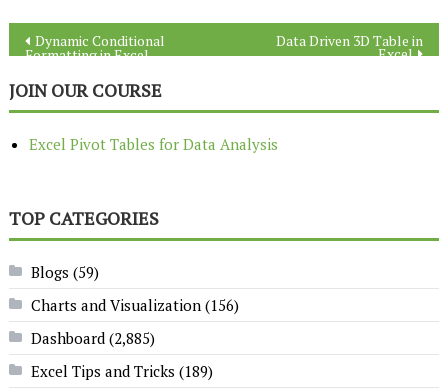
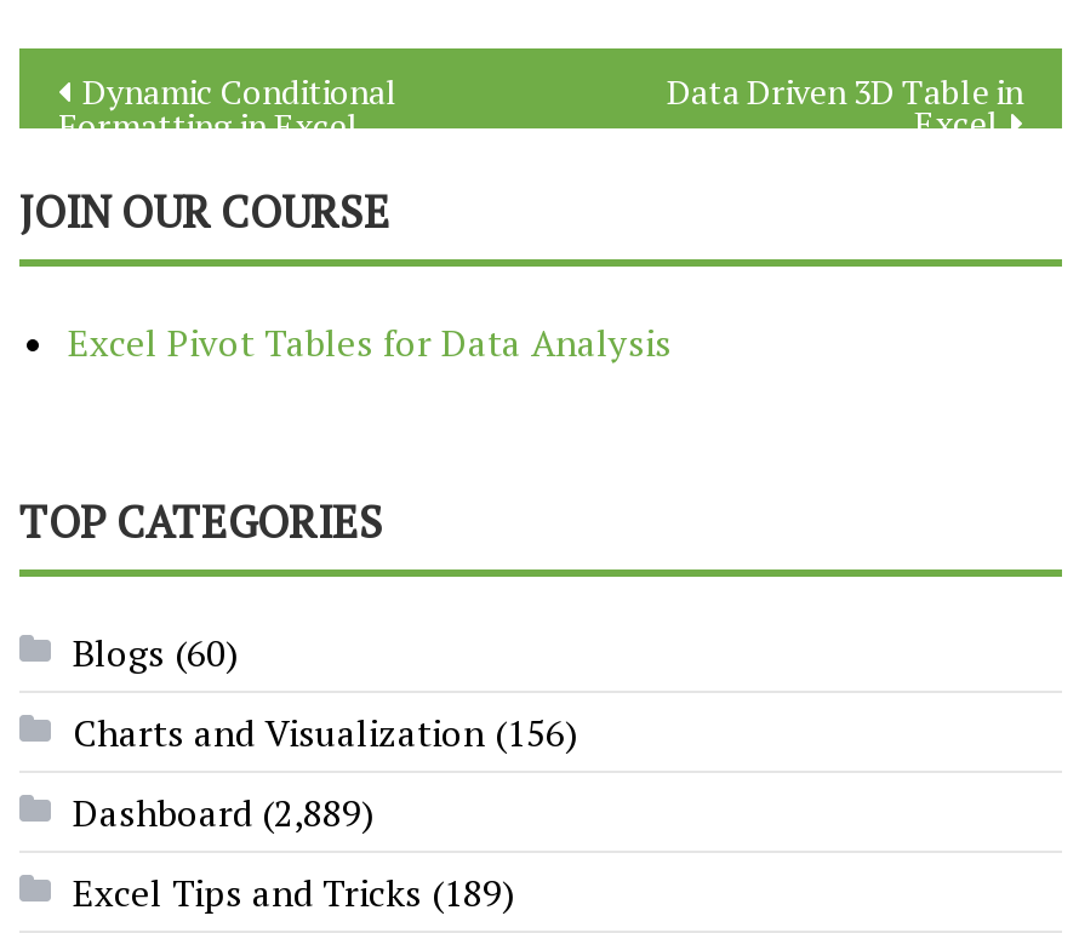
[31,262,99,282] Blogs (59) -> [73,626,238,674] Blogs (60)
[31,328,155,348] Dashboard (2,885) -> [73,786,373,834] Dashboard (2,889)

